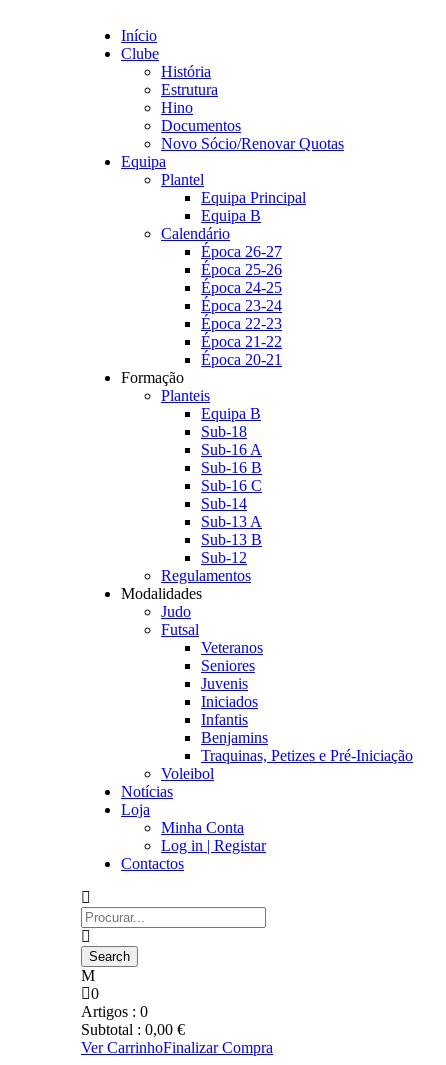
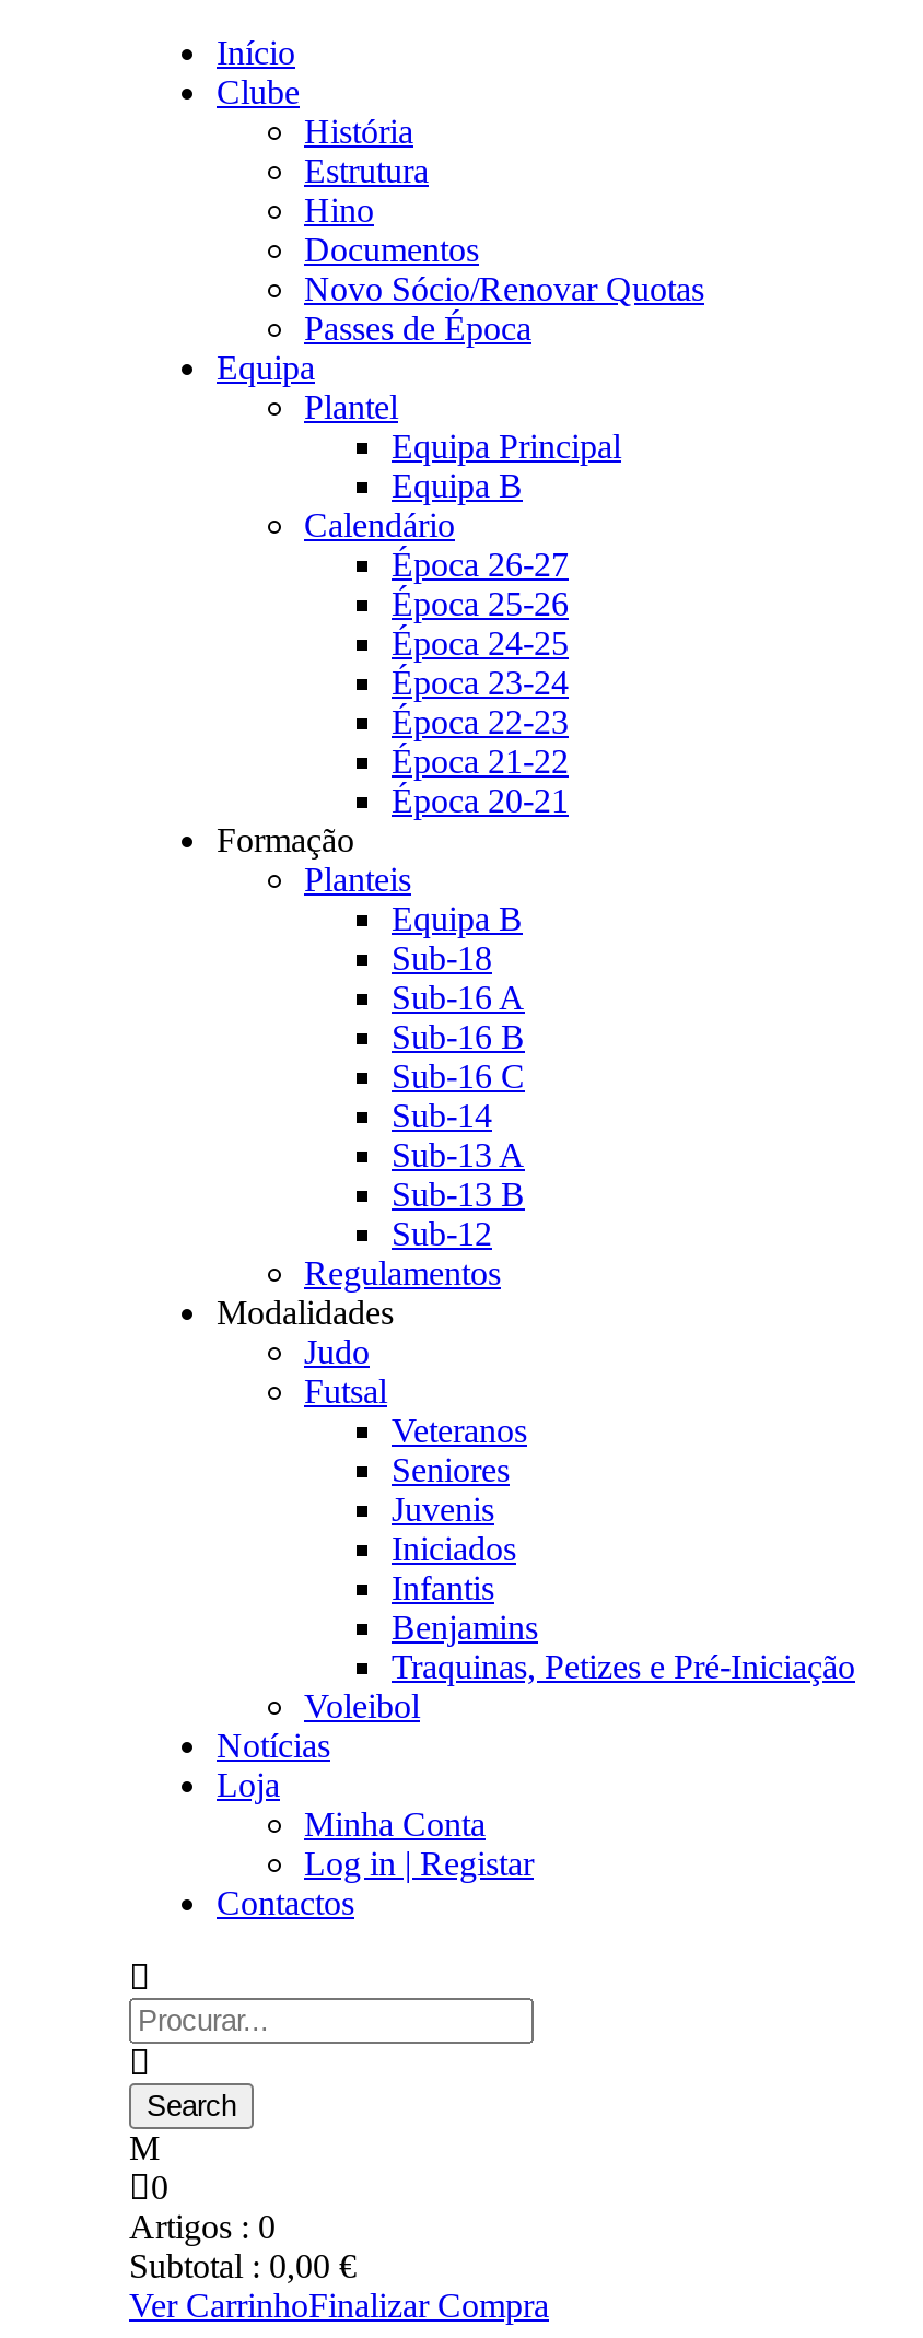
none -> [304,309,531,347] Passes de Época

